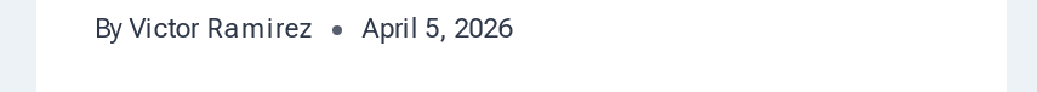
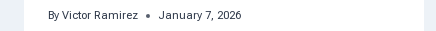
[95,14,512,46] By Victor Ramirez April 5, 2026 -> [48,9,241,22] By Victor Ramirez January 7, 2026

